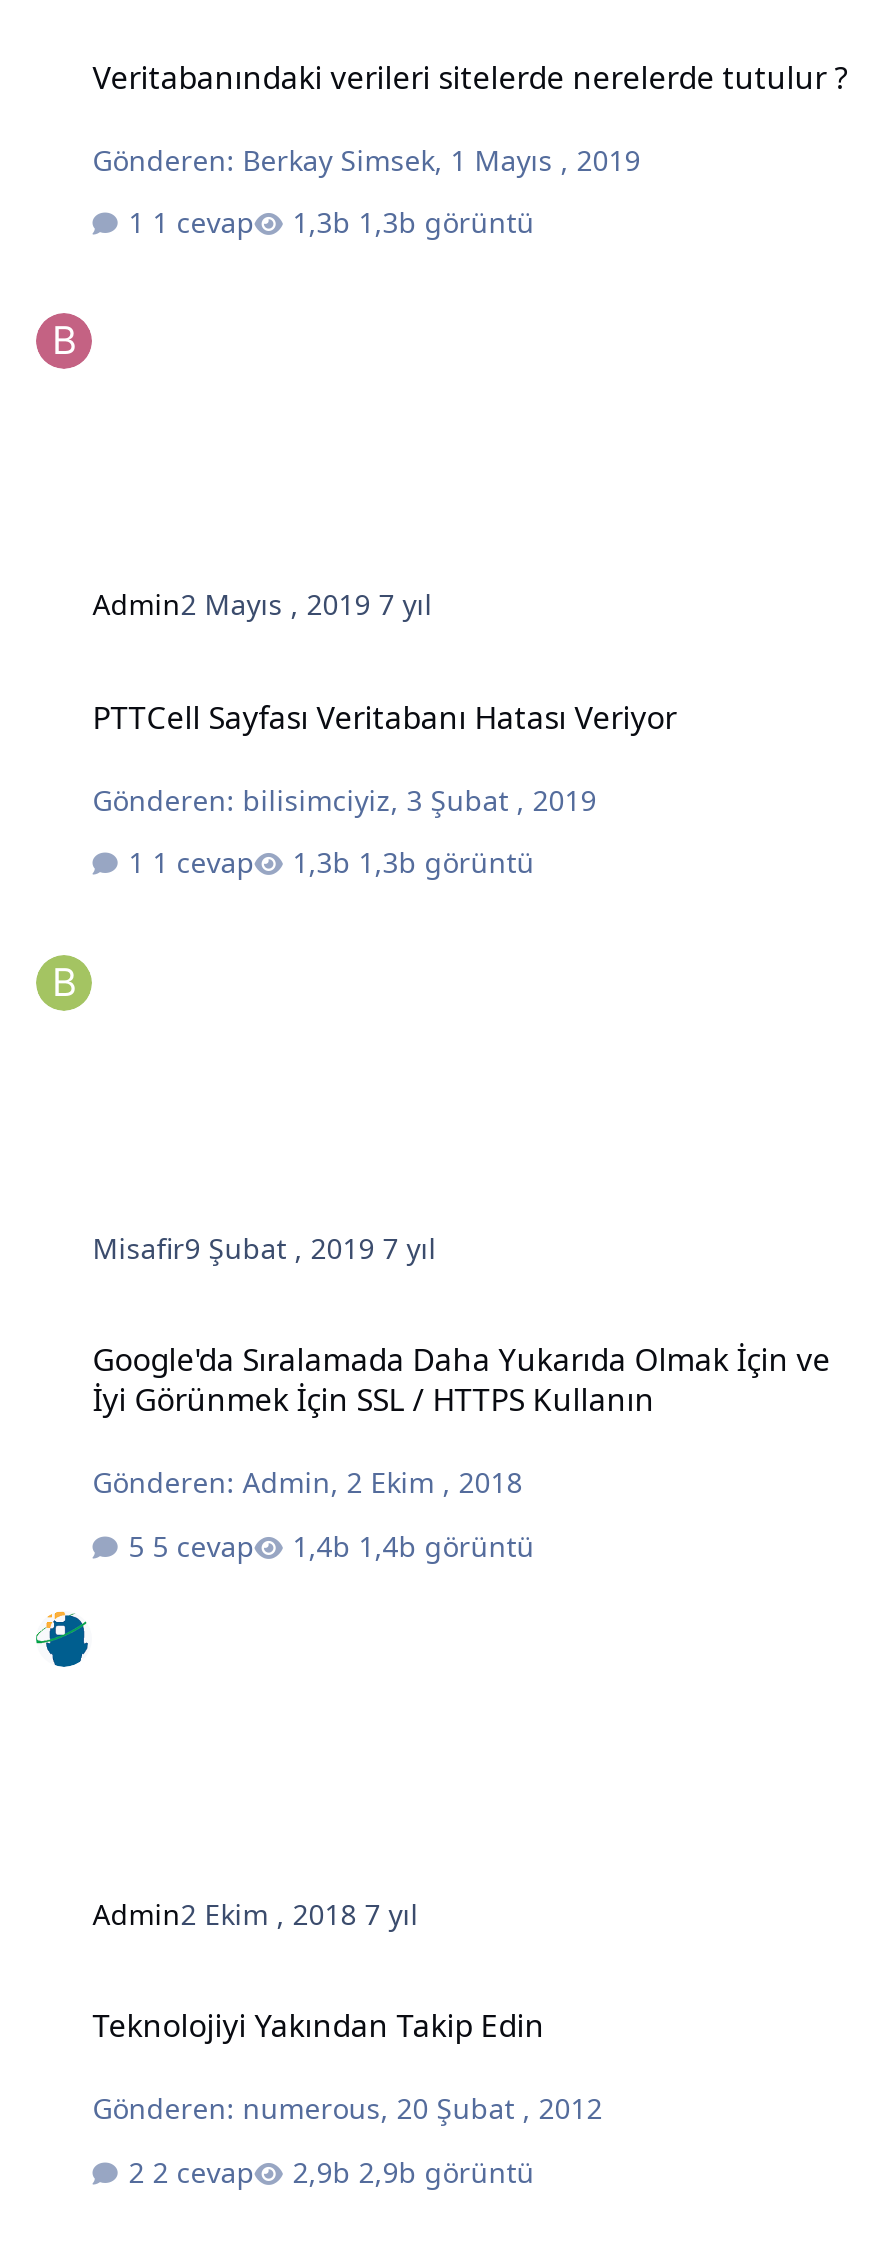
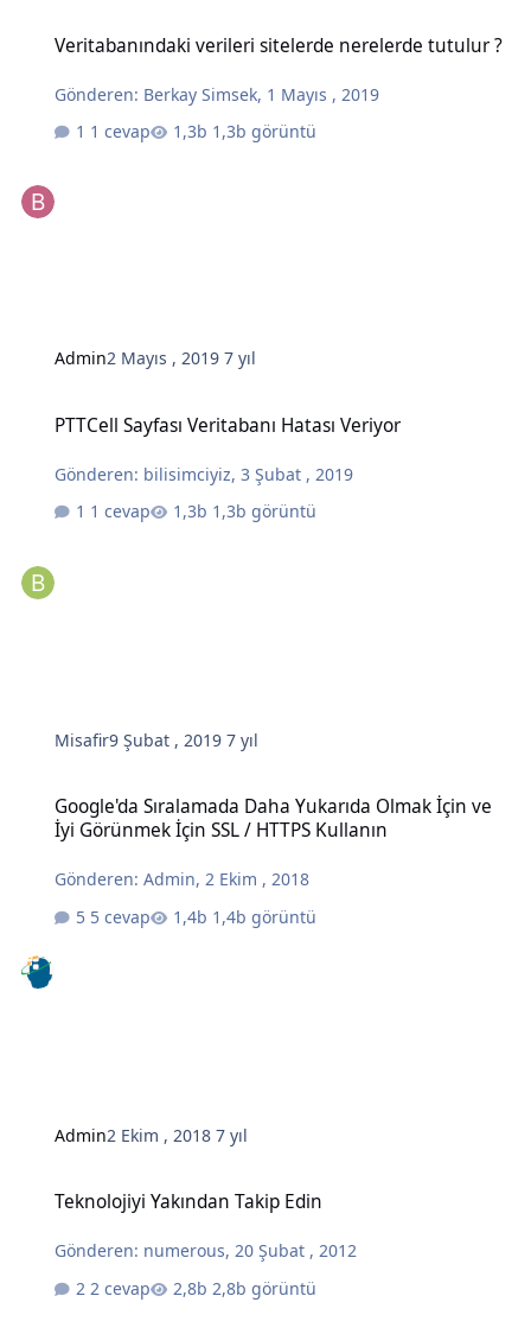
[358,2153,534,2191] 2,9b görüntü -> [212,1277,317,1299] 2,8b görüntü

